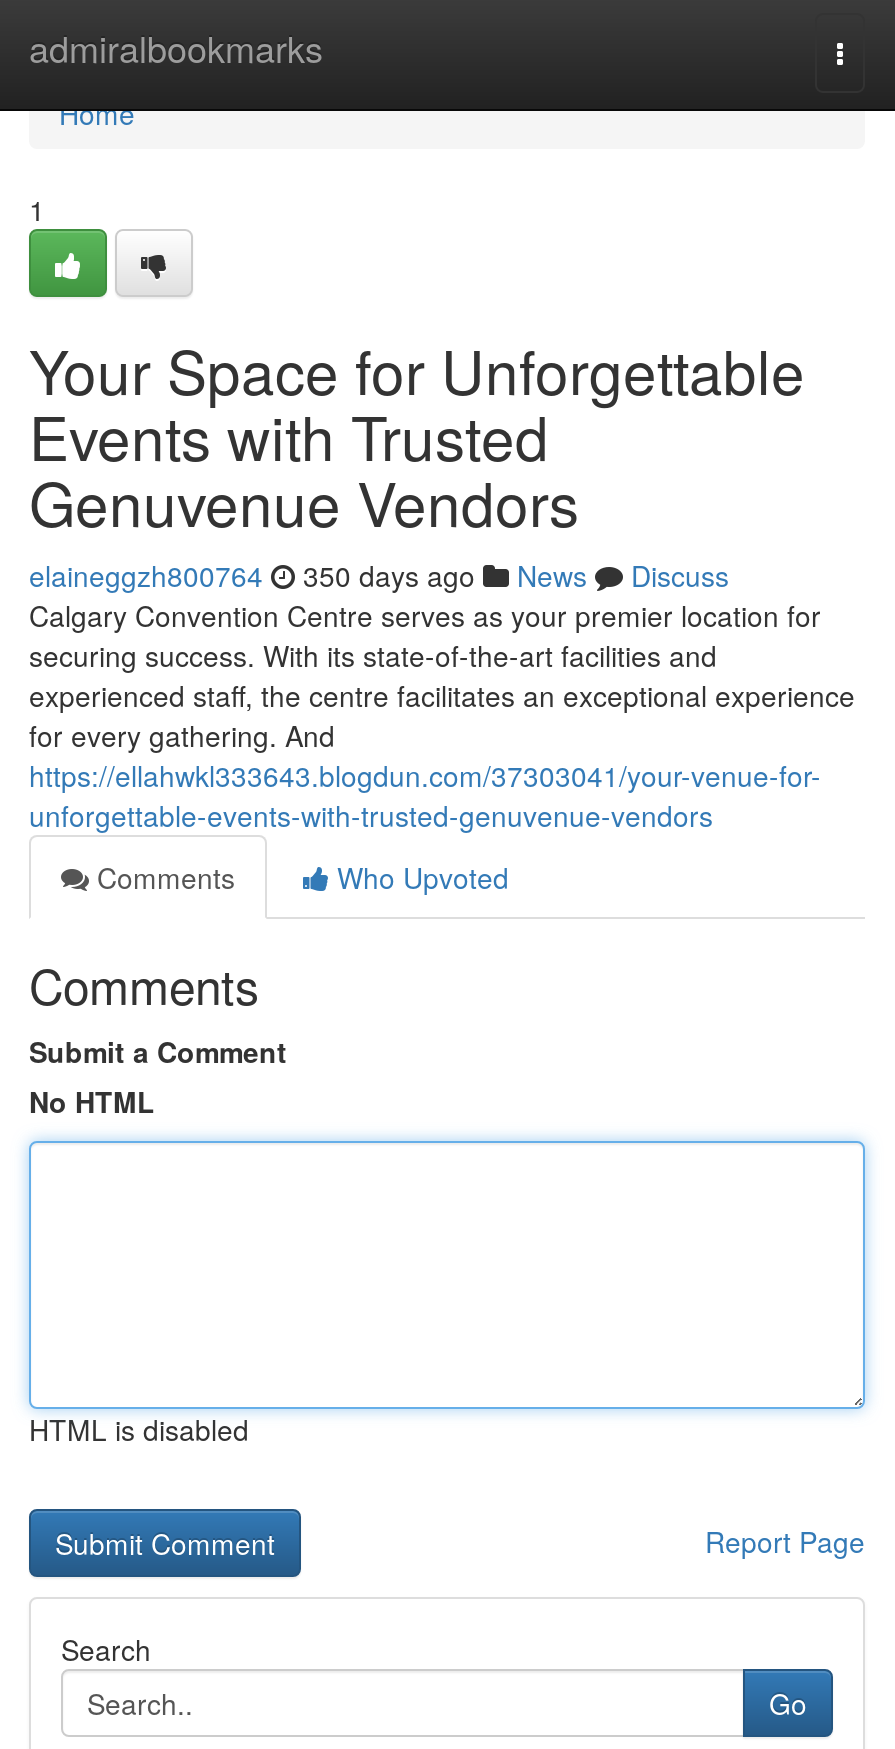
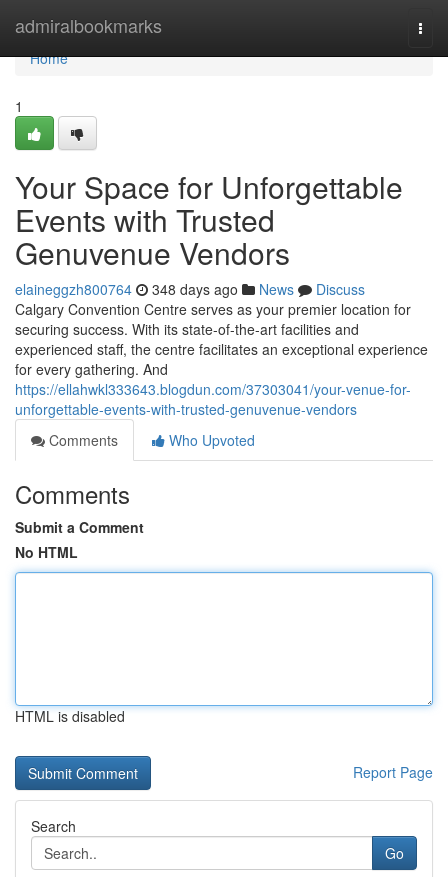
[29,555,729,595] elaineggzh800764 350 days ago News Discuss -> [15,279,365,299] elaineggzh800764 348 days ago News Discuss

